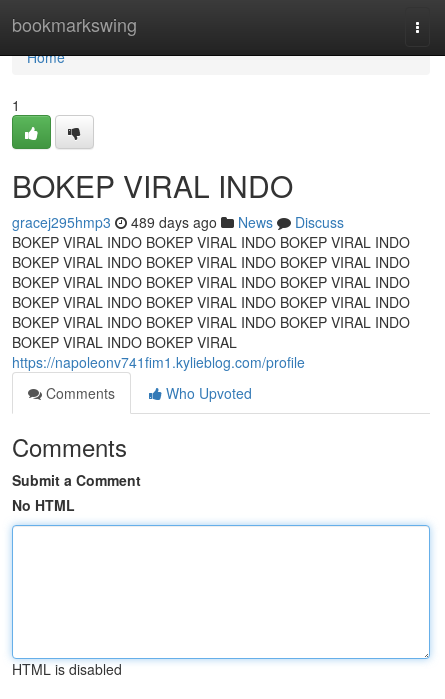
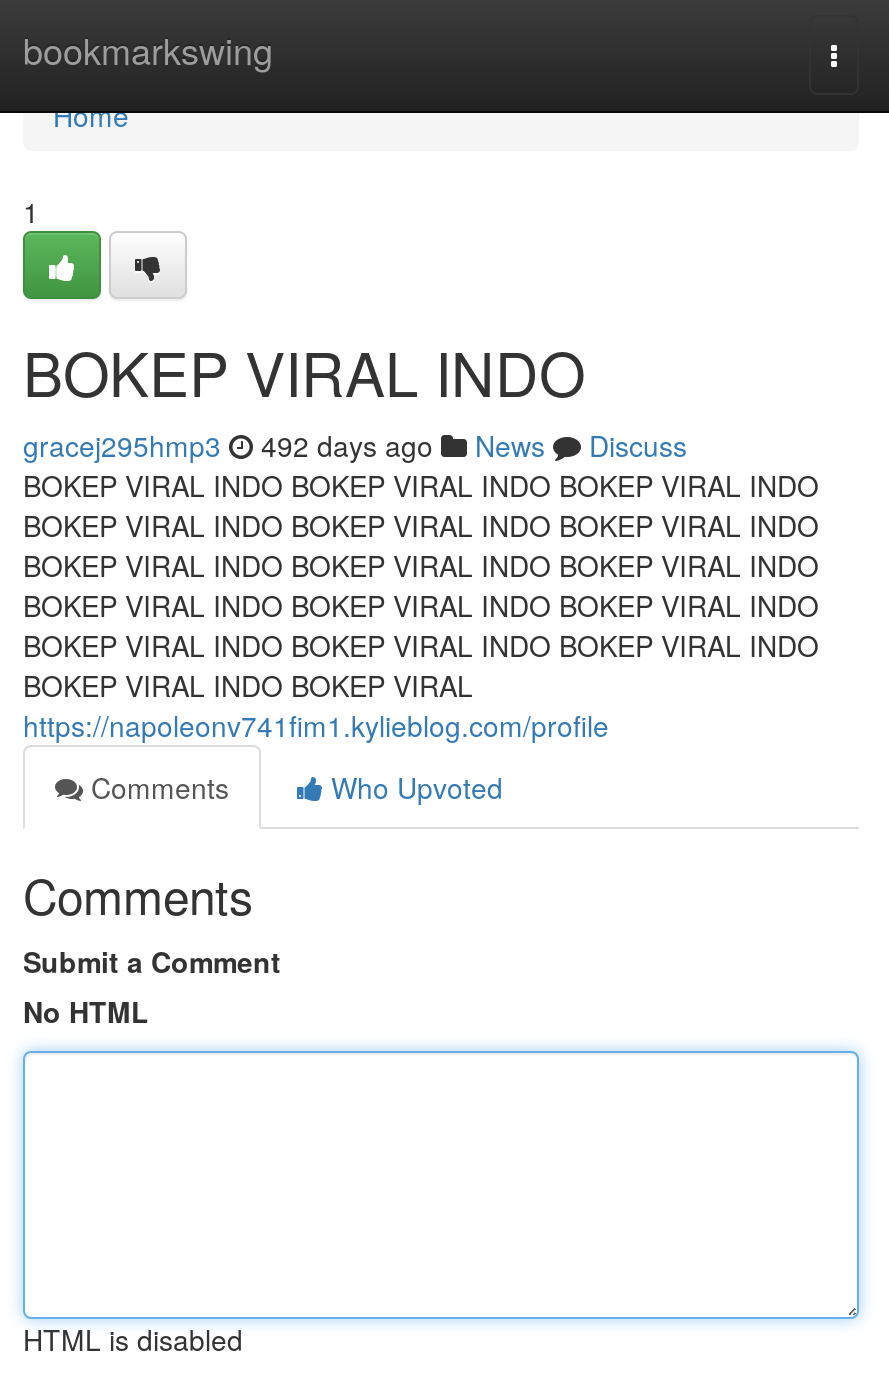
[12,212,344,232] gracej295hmp3 489 days ago News Discuss -> [23,425,687,465] gracej295hmp3 492 days ago News Discuss

